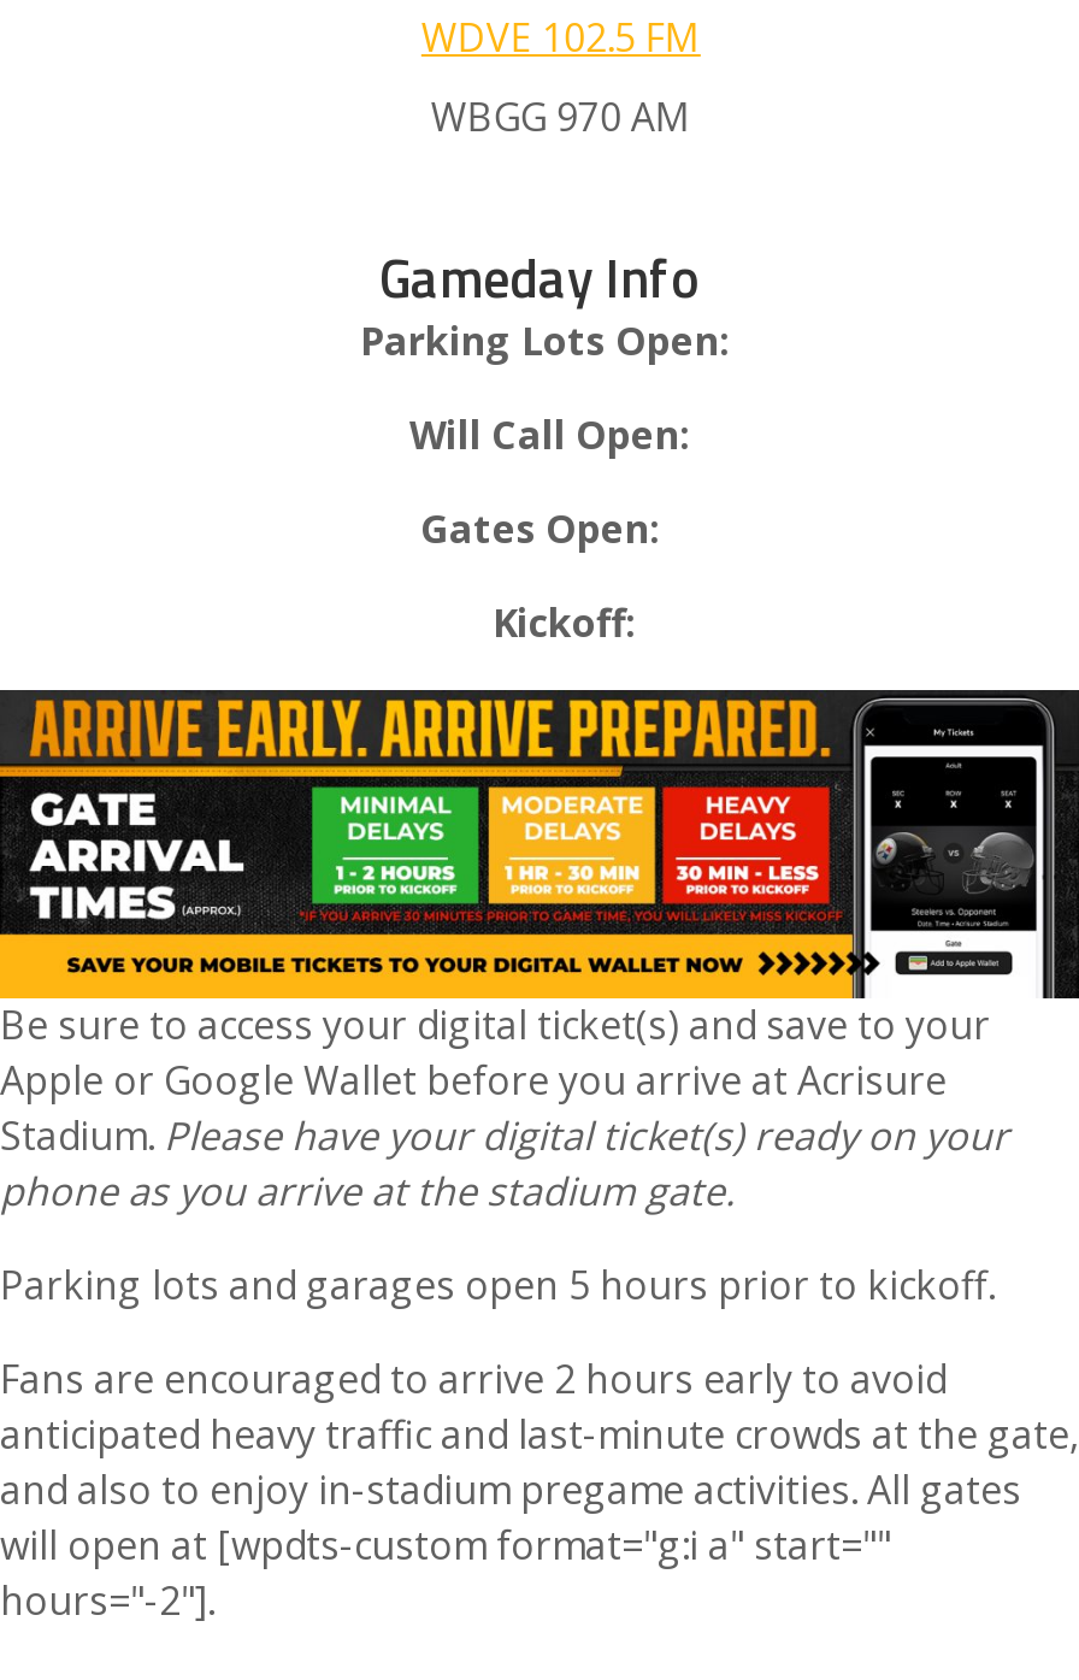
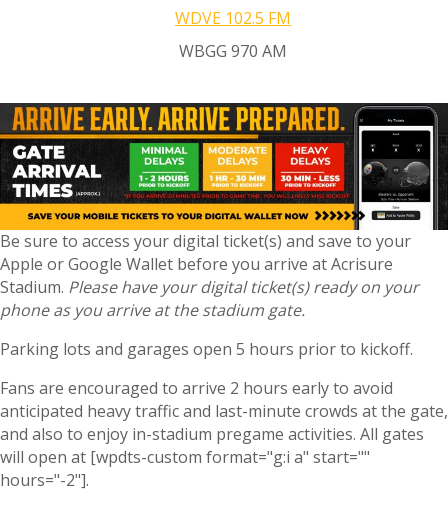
[350,237,729,649] Gameday Info | Parking Lots Open: | Will Call Open: | Gates Open: | Kickoff: -> none

